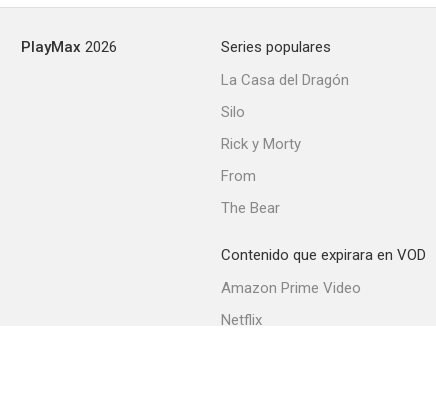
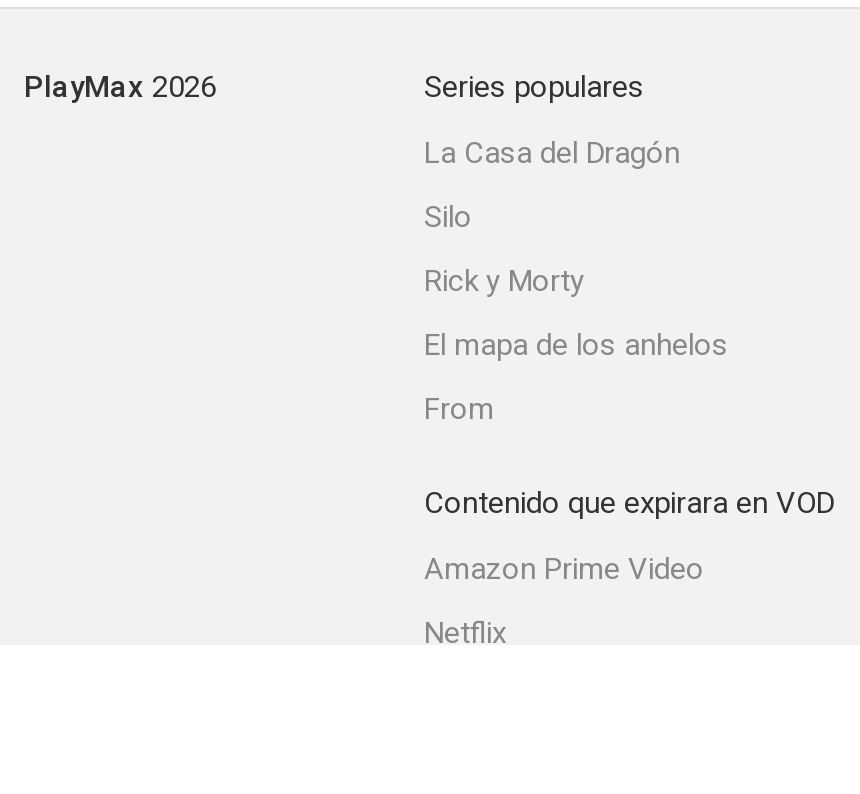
none -> [424,327,728,363] El mapa de los anhelos
moved [221,167,256,185] -> [424,391,494,427]: From
[221,199,280,217] The Bear -> none

